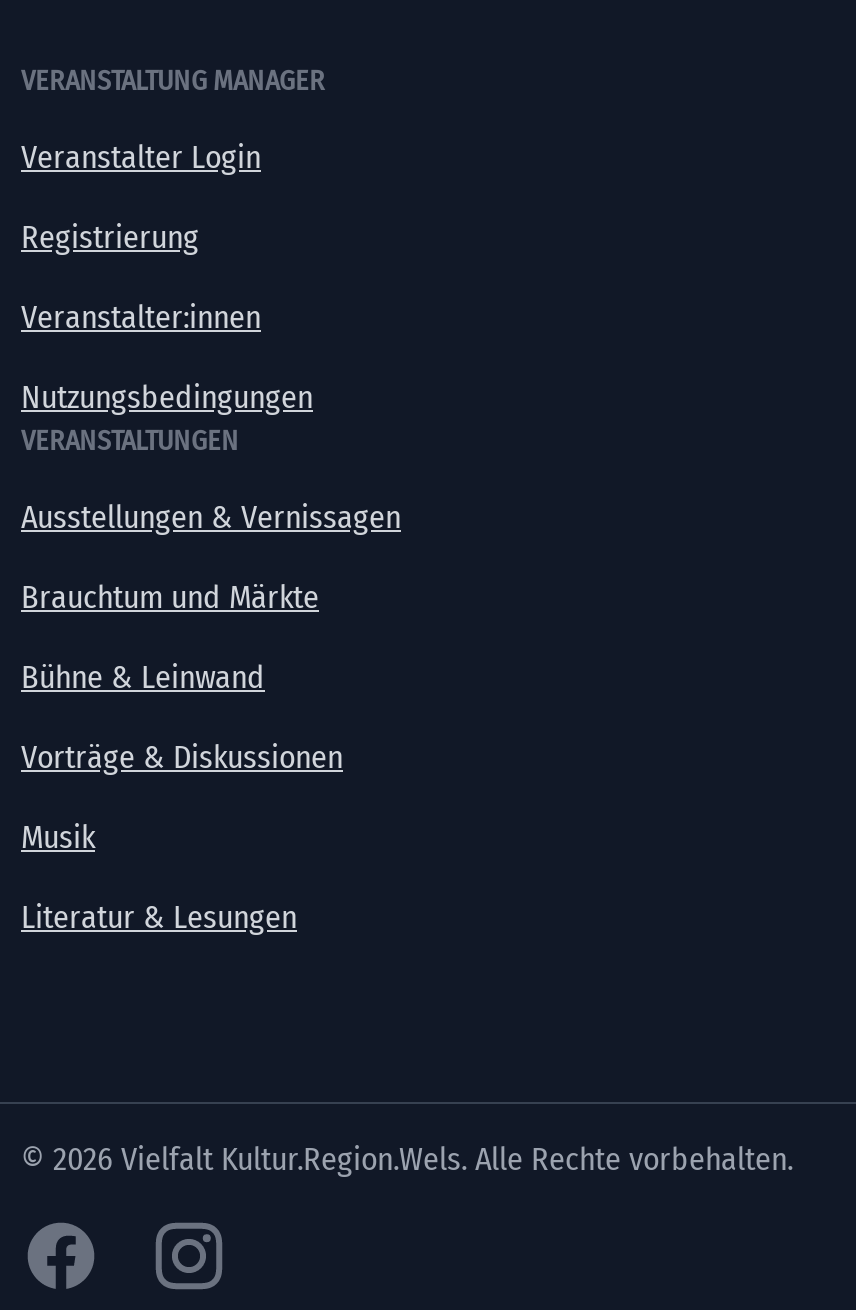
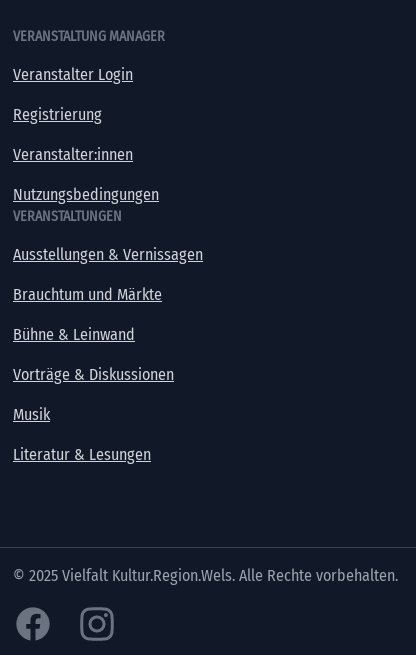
[21,1140,793,1178] © 2026 Vielfalt Kultur.Region.Wels. Alle Rechte vorbehalten. -> [13,566,398,585] © 2025 Vielfalt Kultur.Region.Wels. Alle Rechte vorbehalten.

